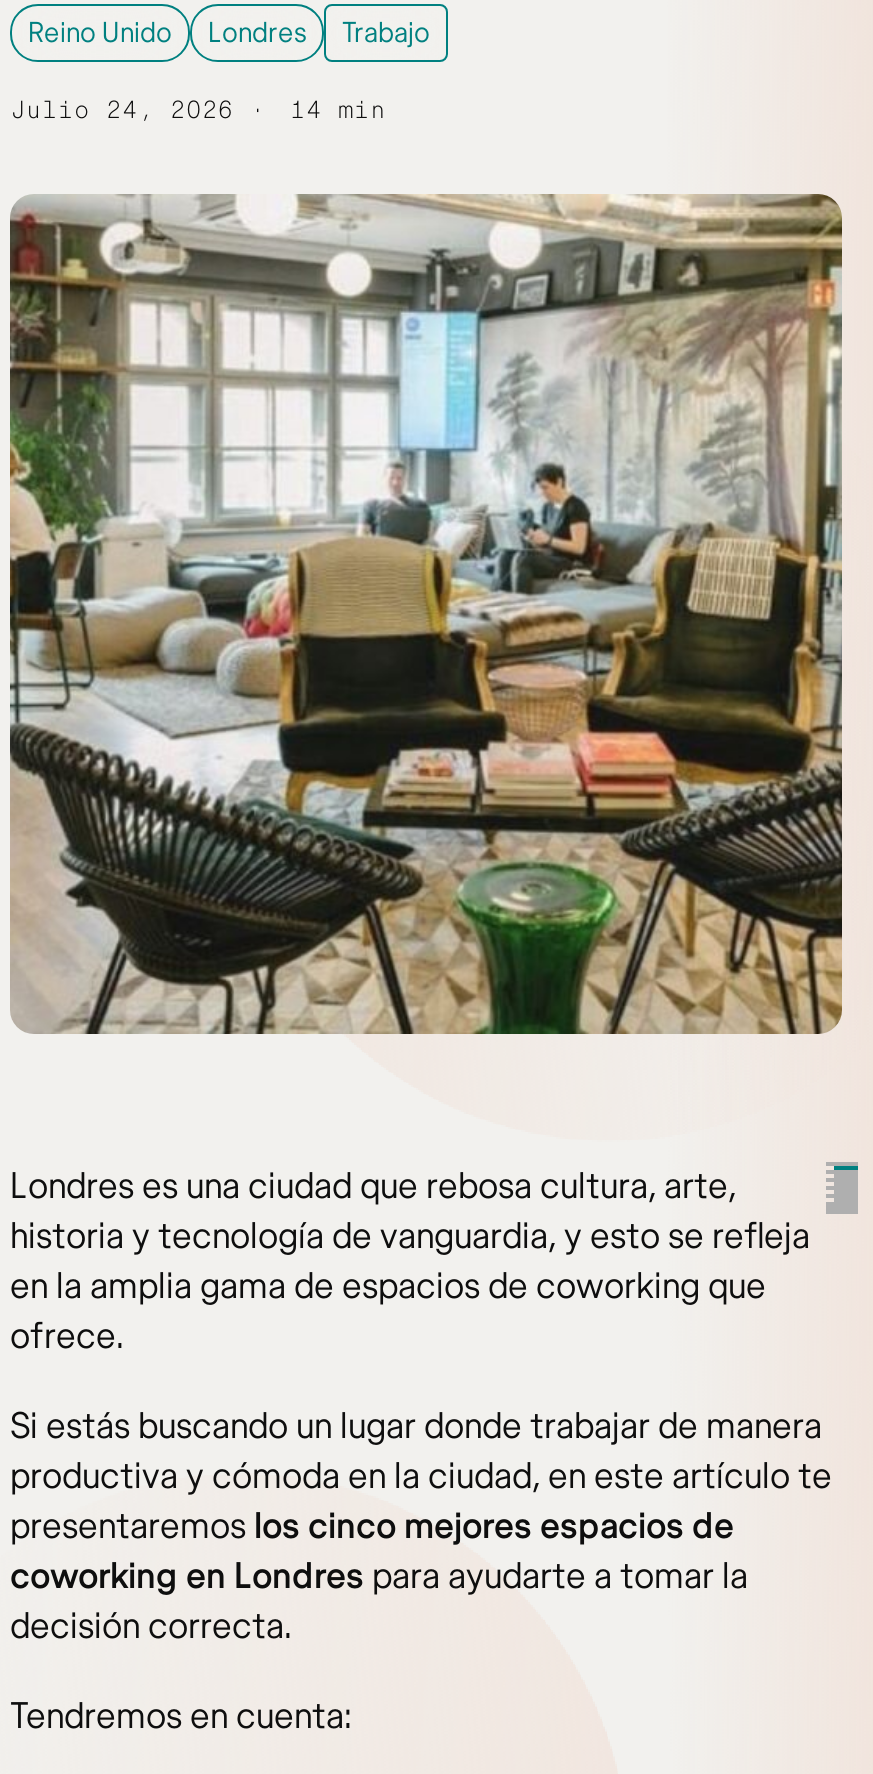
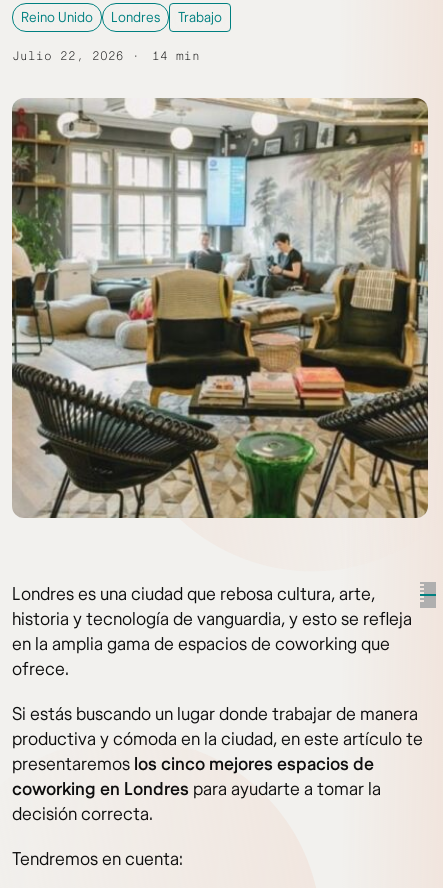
[10,96,386,126] Julio 24, 2026 14 min -> [12,49,200,64] Julio 22, 2026 14 min

